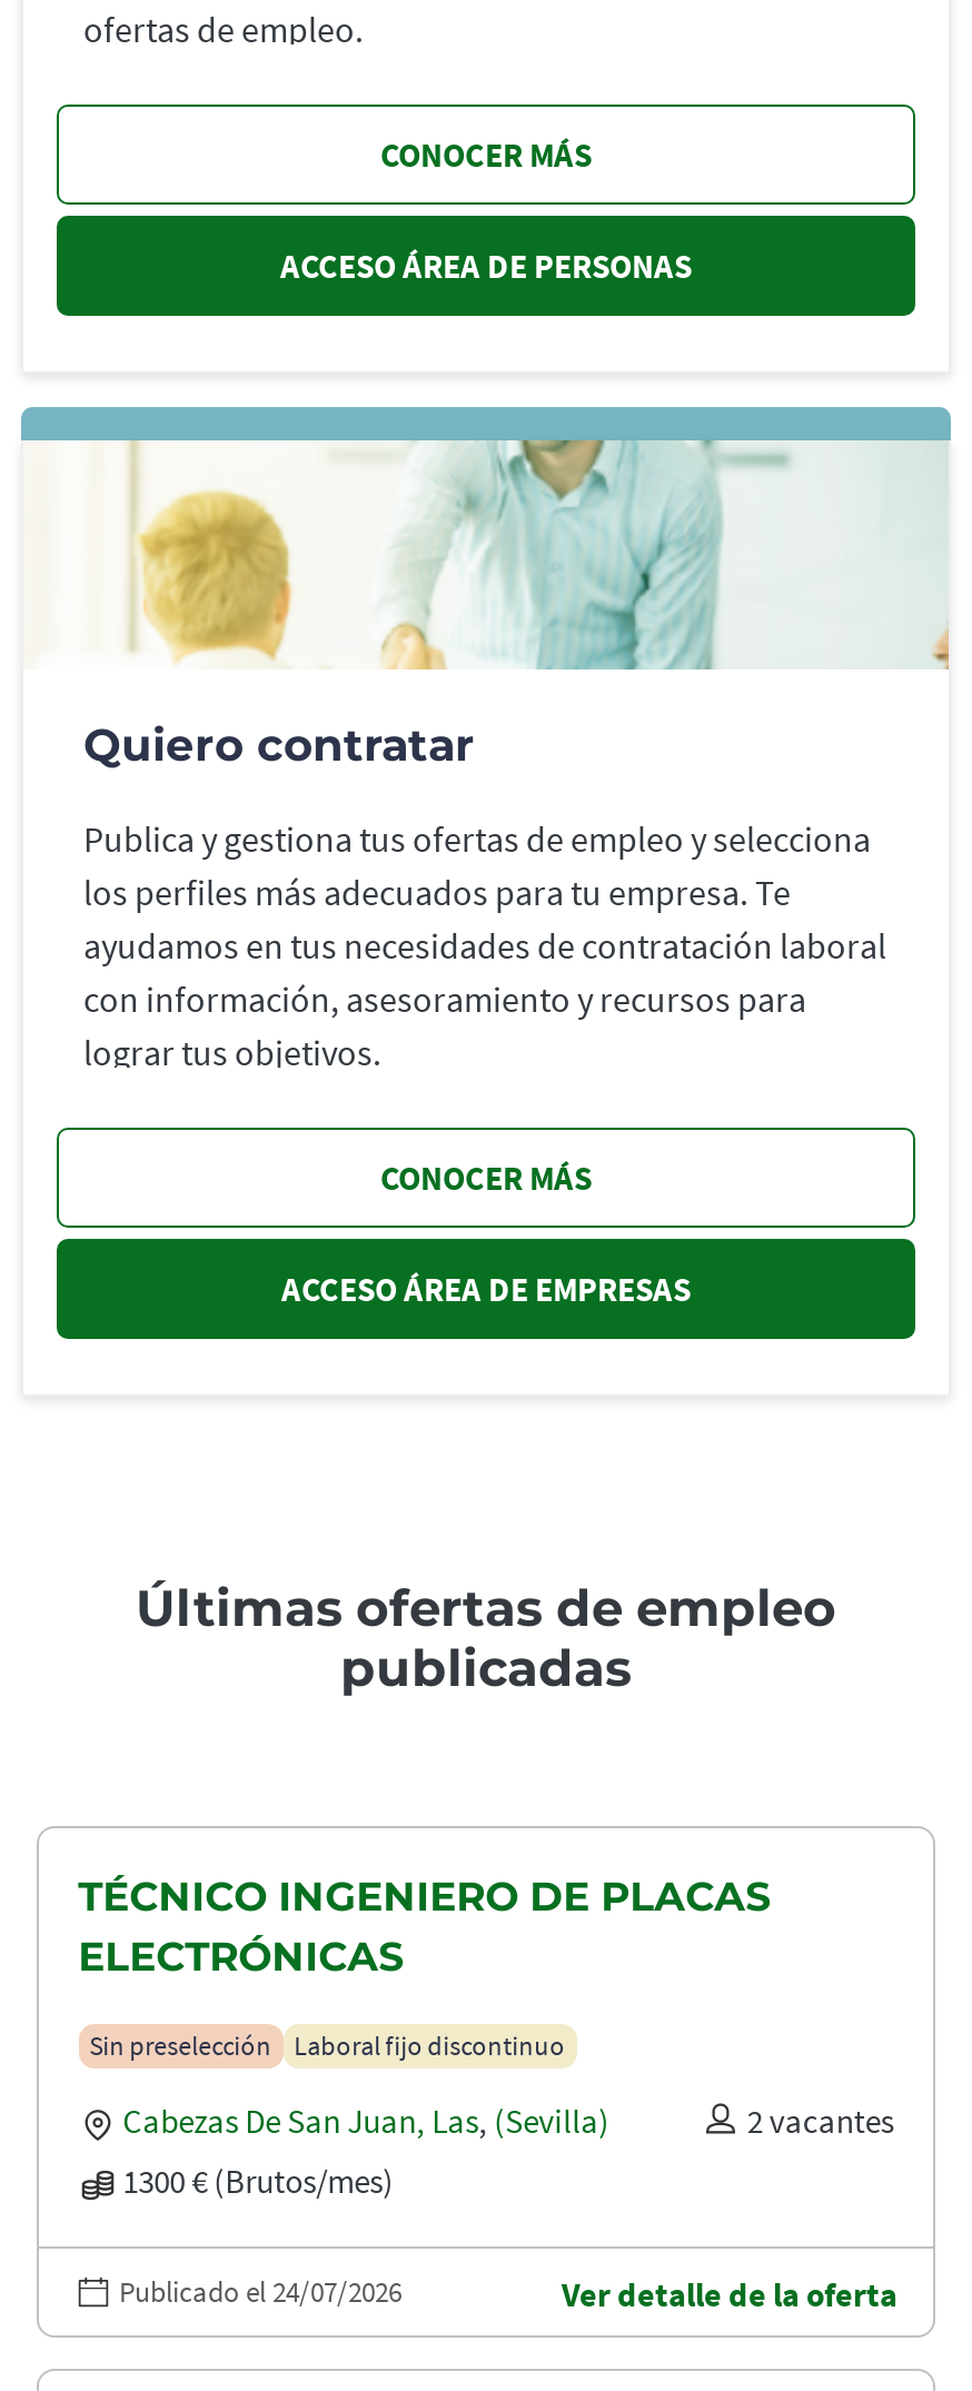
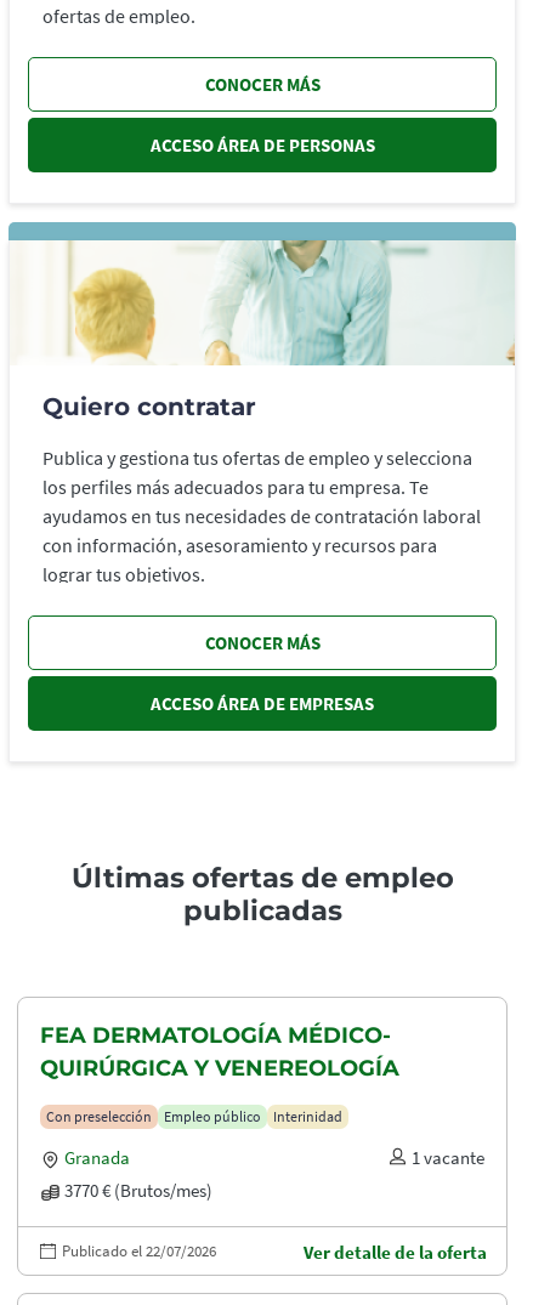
[78,1872,770,1981] TÉCNICO INGENIERO DE PLACAS | ELECTRÓNICAS -> [40,1022,399,1081] FEA DERMATOLOGÍA MÉDICO- | QUIRÚRGICA Y VENEREOLOGÍA
[89,2028,565,2061] Sin preselección | Laboral fijo discontinuo -> [46,1107,342,1125] Con preselección | Empleo público | Interinidad
[123,2099,894,2201] Cabezas De San Juan, Las, (Sevilla) | 2 vacantes | 1300 € (Brutos/mes) -> [64,1145,485,1201] Granada | 1 vacante | 3770 € (Brutos/mes)
[119,2272,401,2310] Publicado el 24/07/2026 -> [62,1240,216,1261] Publicado el 22/07/2026

